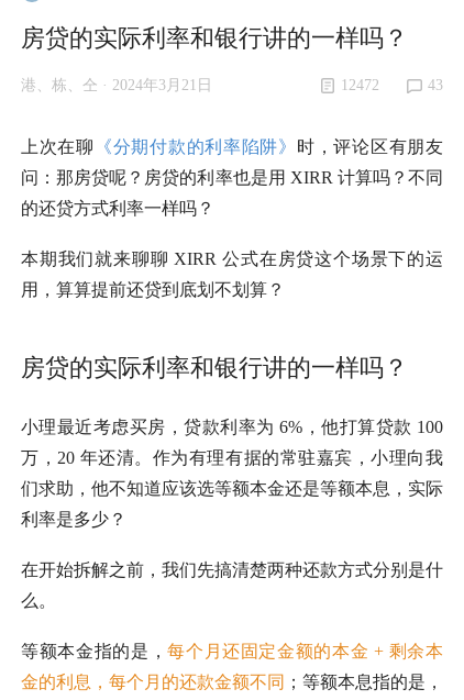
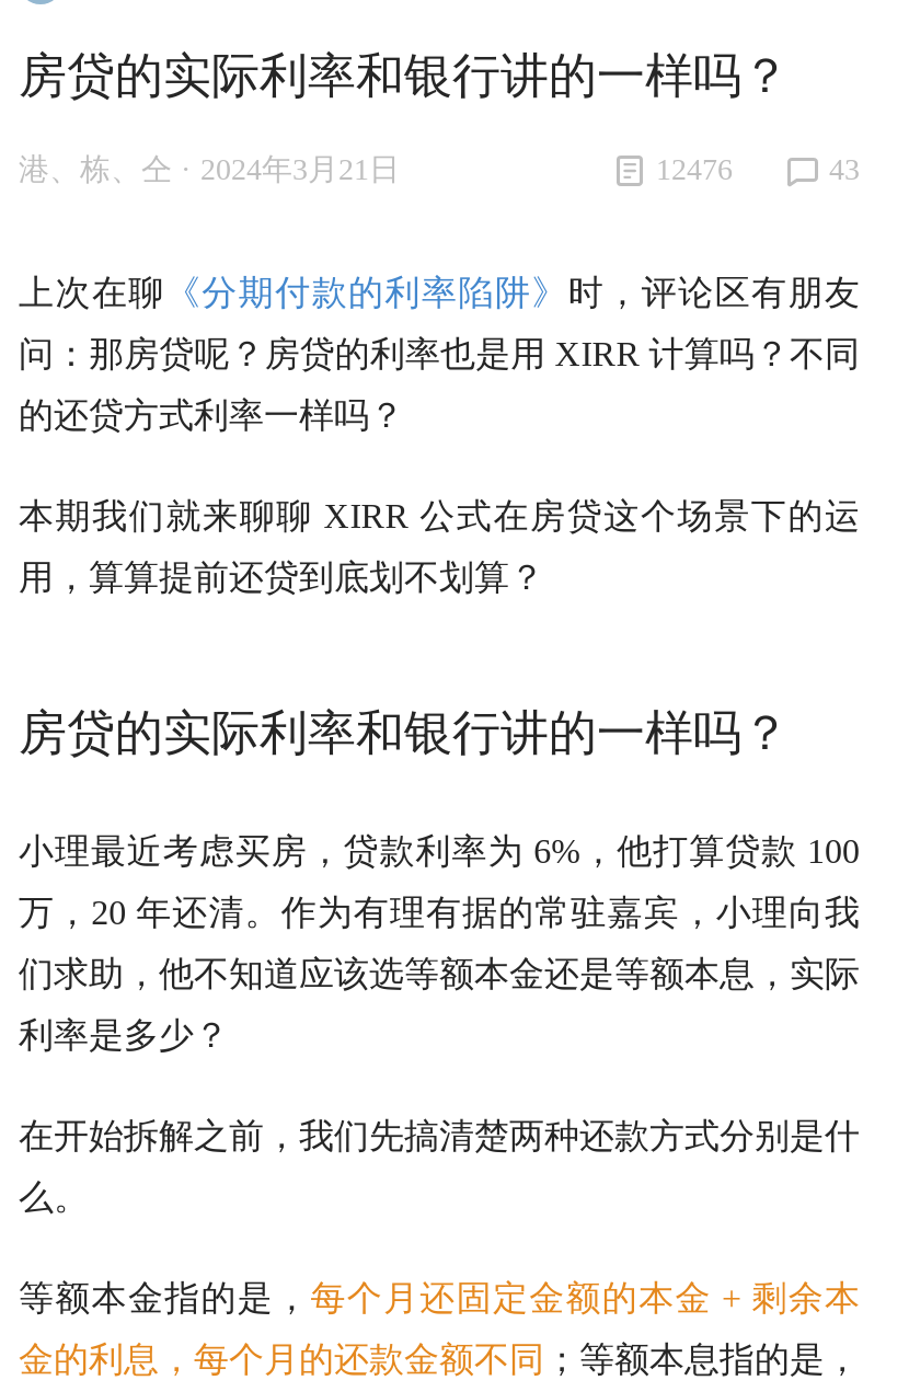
[341,76,379,93] 12472 -> [656,152,733,185] 12476

